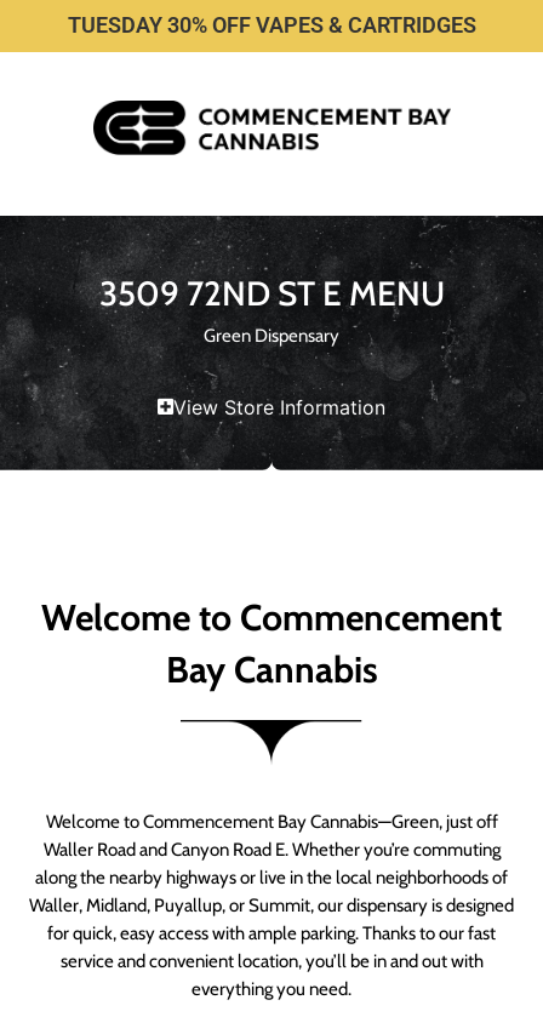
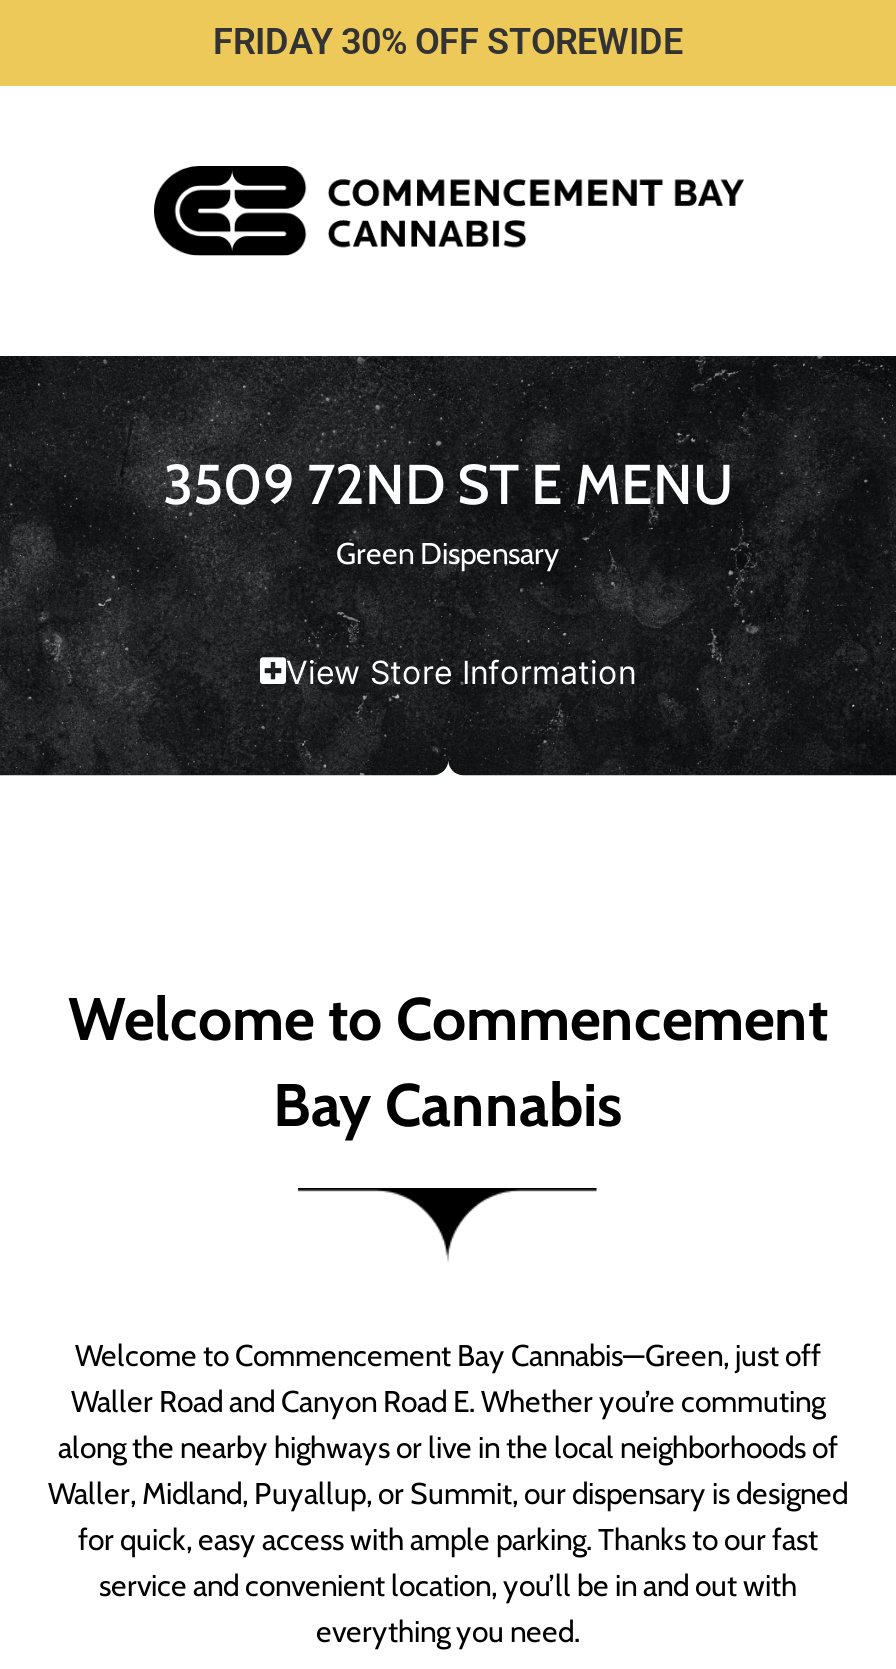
[67,12,476,38] TUESDAY 30% OFF VAPES & CARTRIDGES -> [213,20,683,62] FRIDAY 30% OFF STOREWIDE

